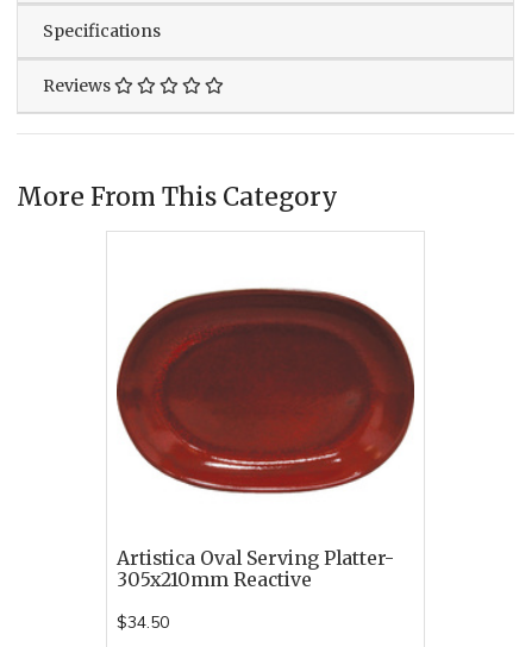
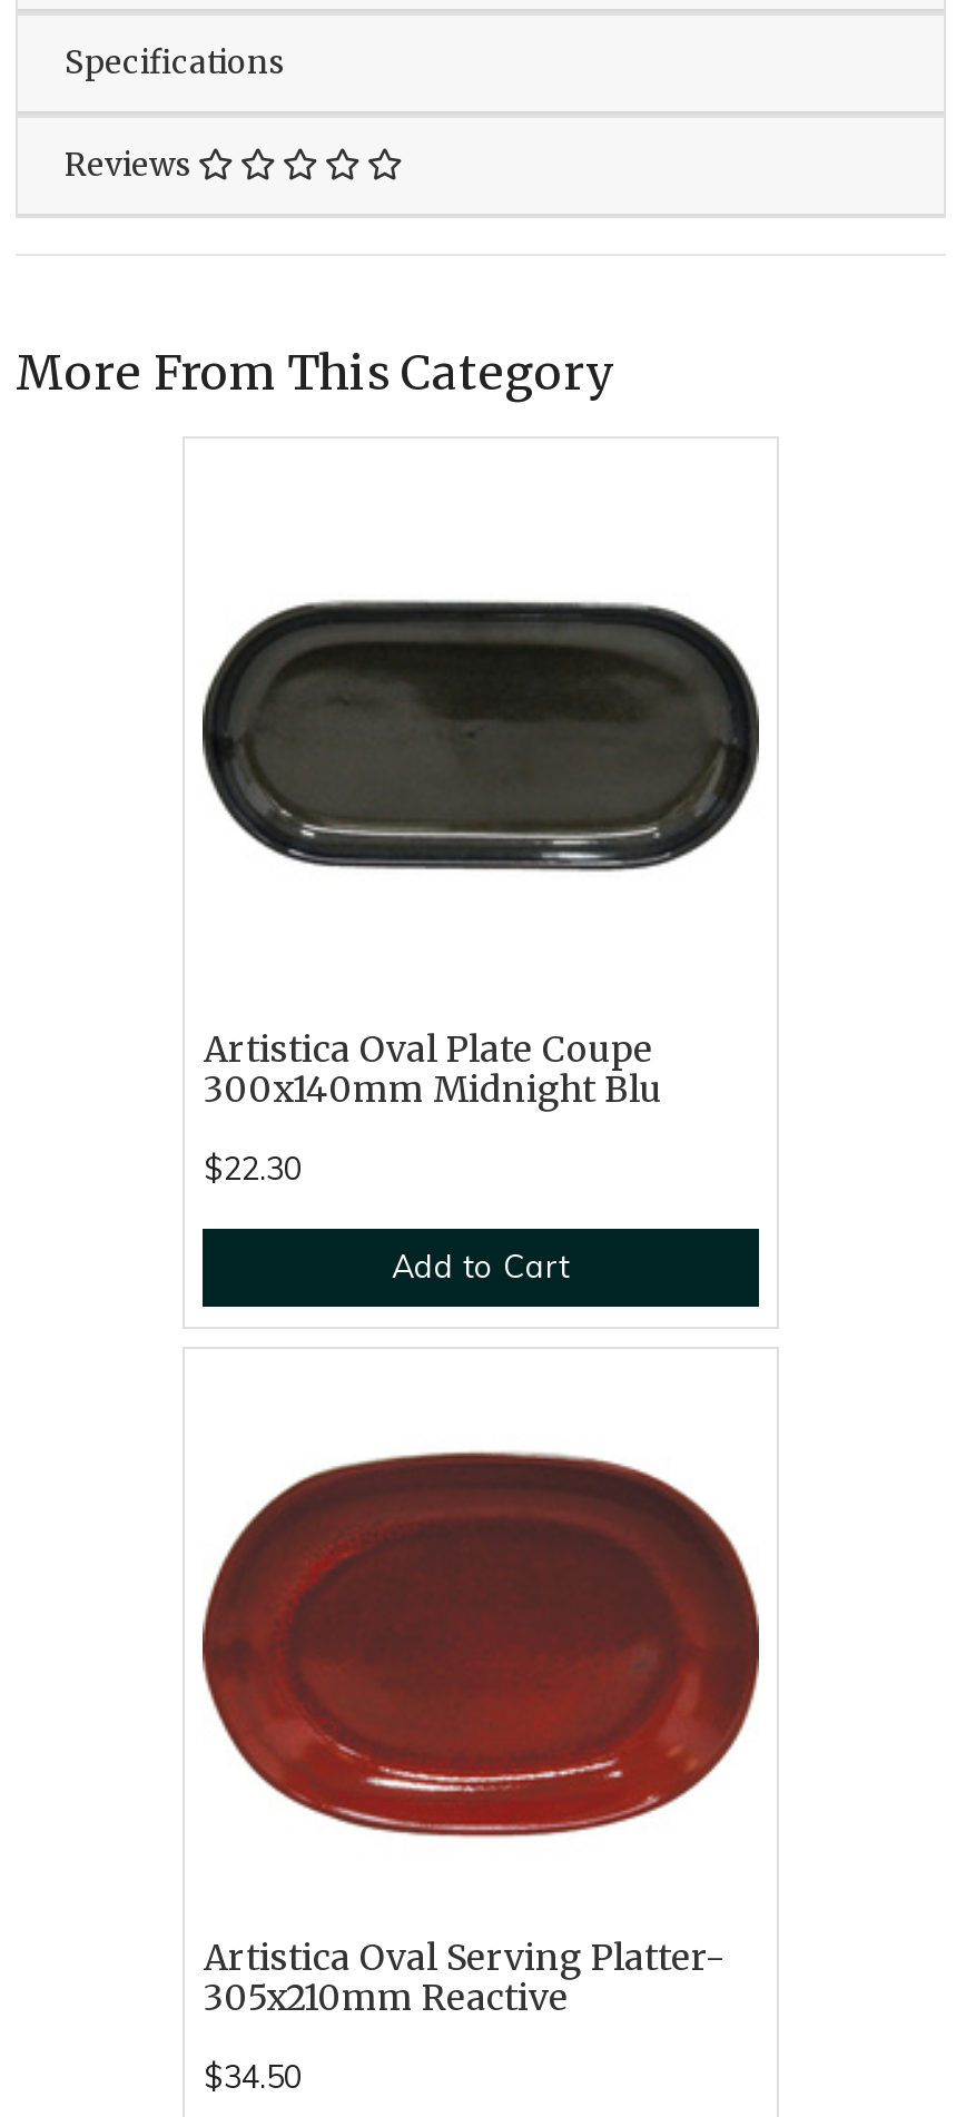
none -> [203,599,757,873] [image]
none -> [204,1028,662,1286] Artistica Oval Plate Coupe | 300x140mm Midnight Blu | $22.30 | Add to Cart

